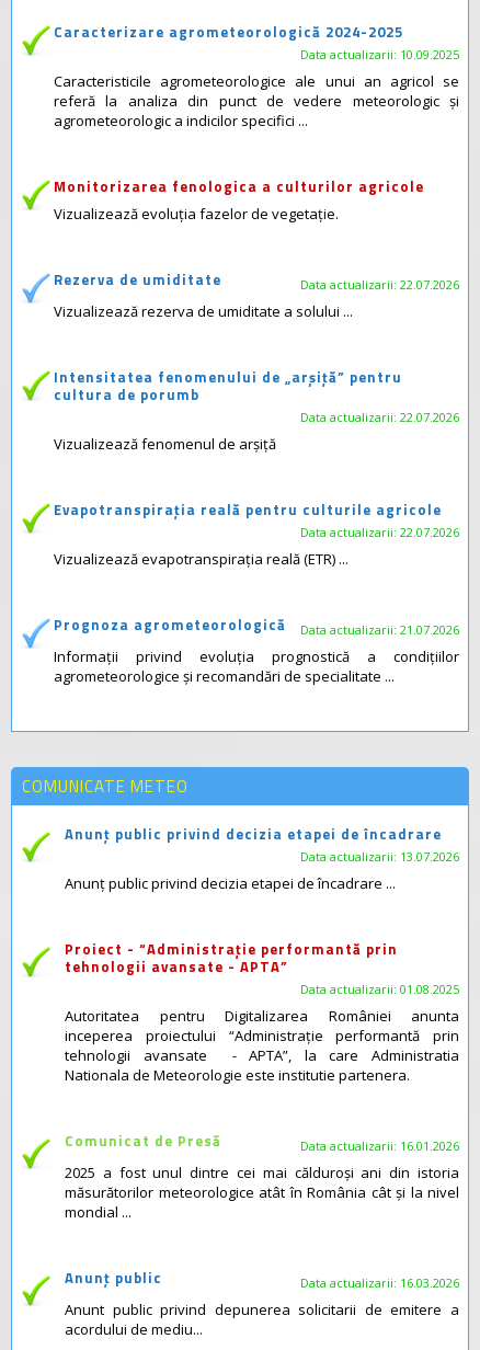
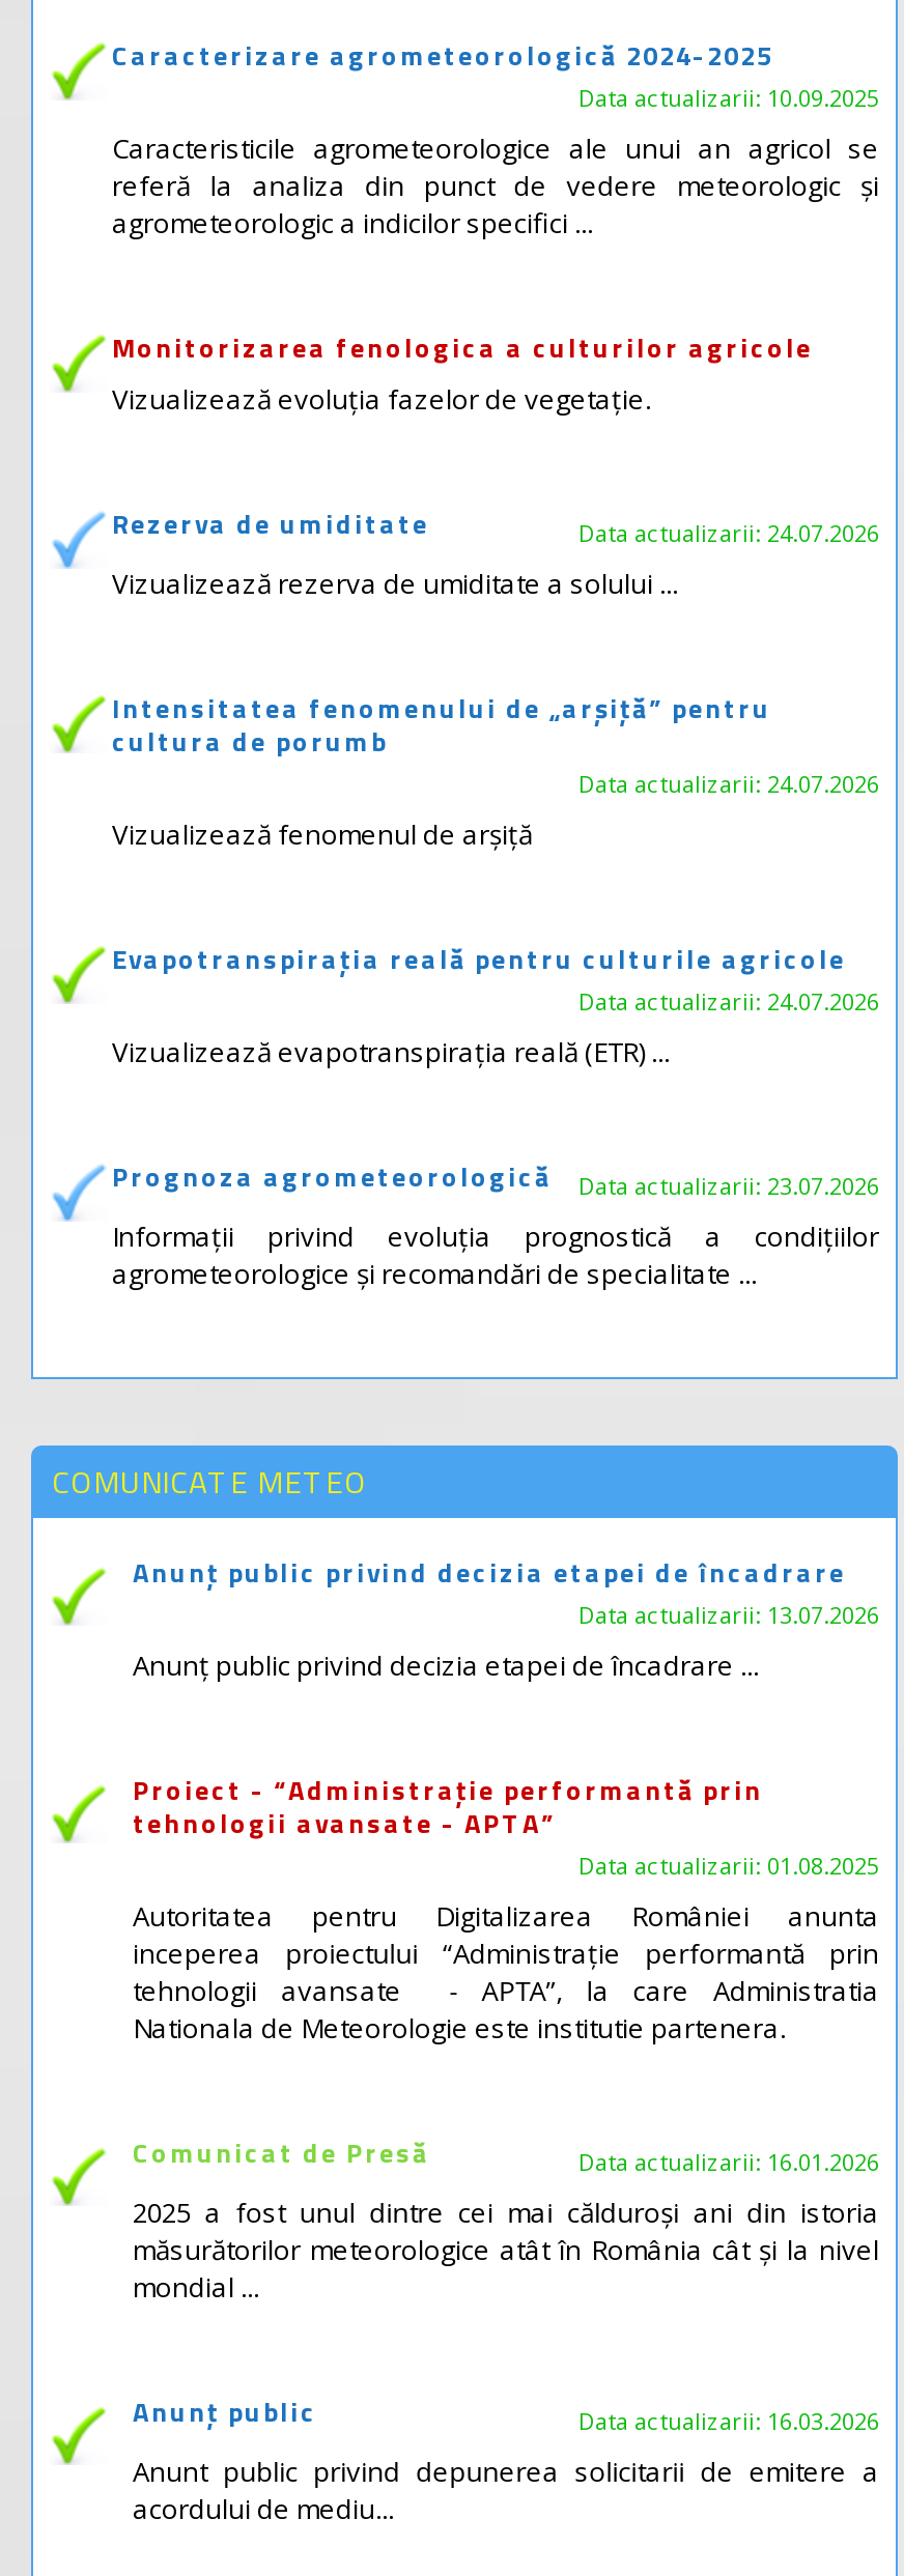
[300,276,459,293] Data actualizarii: 22.07.2026 -> [578,517,879,548] Data actualizarii: 24.07.2026
[300,409,459,425] Data actualizarii: 22.07.2026 -> [578,768,879,799] Data actualizarii: 24.07.2026
[300,524,459,540] Data actualizarii: 22.07.2026 -> [578,985,879,1017] Data actualizarii: 24.07.2026
[300,621,459,638] Data actualizarii: 21.07.2026 -> [578,1170,879,1201] Data actualizarii: 23.07.2026

